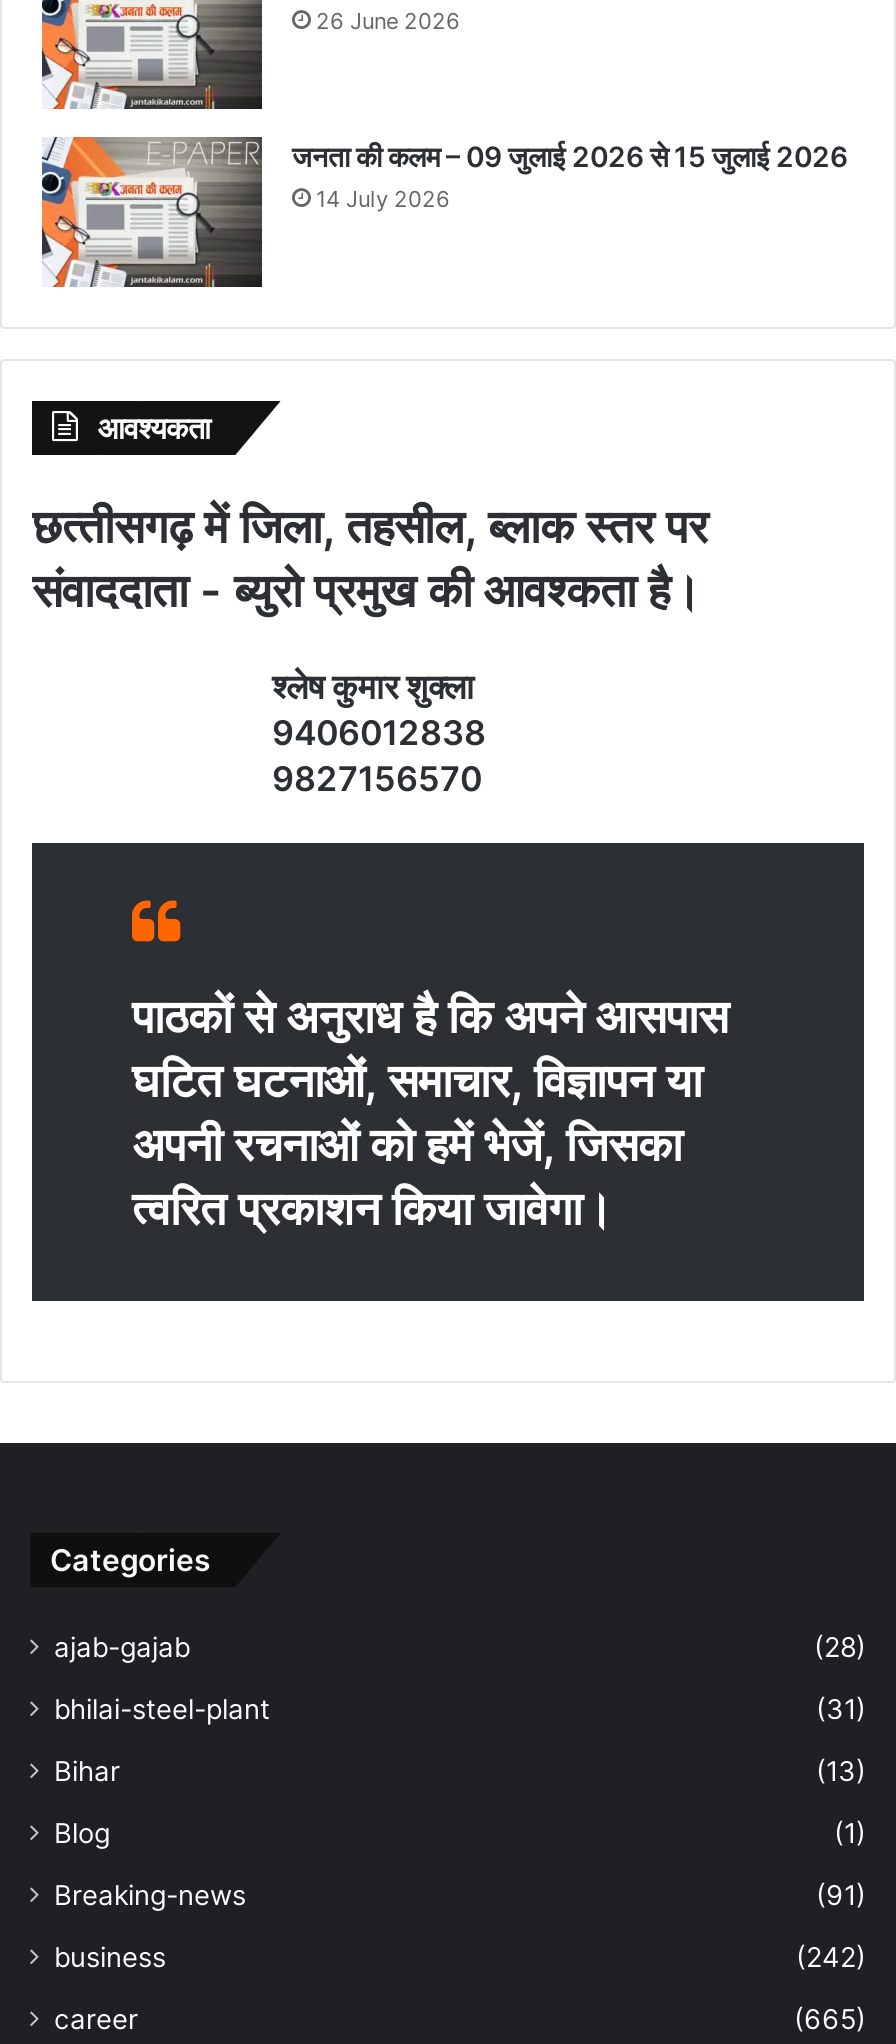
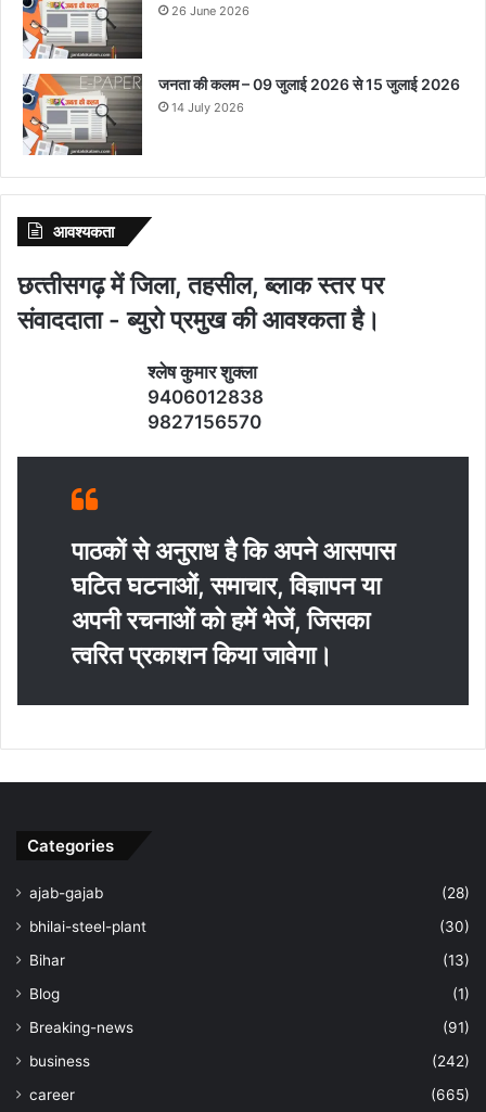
[816,1692,866,1724] (31) -> [439,918,470,935] (30)

